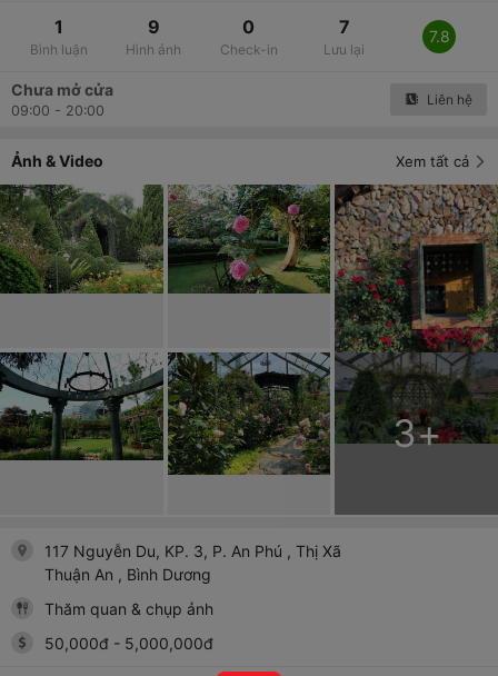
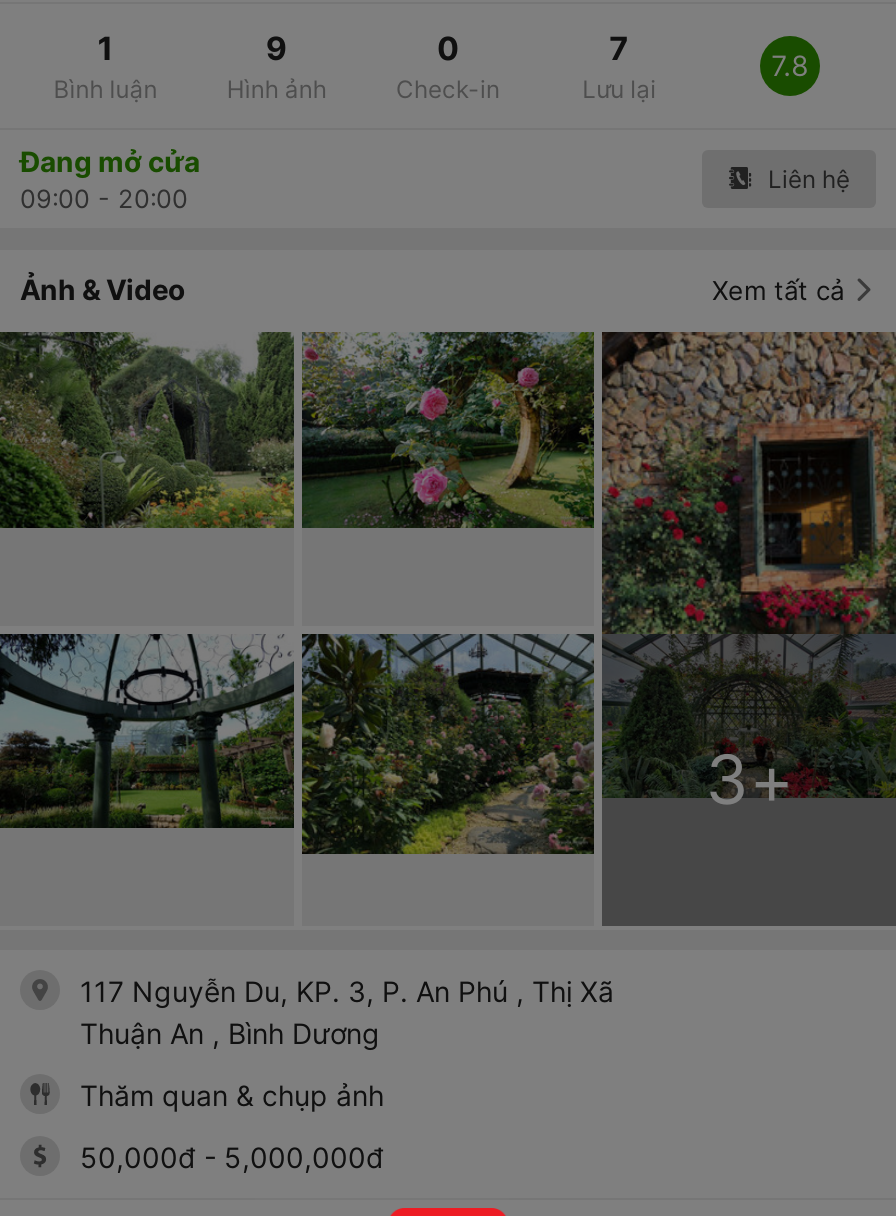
[11,80,113,99] Chưa mở cửa -> [20,144,200,178] Đang mở cửa

